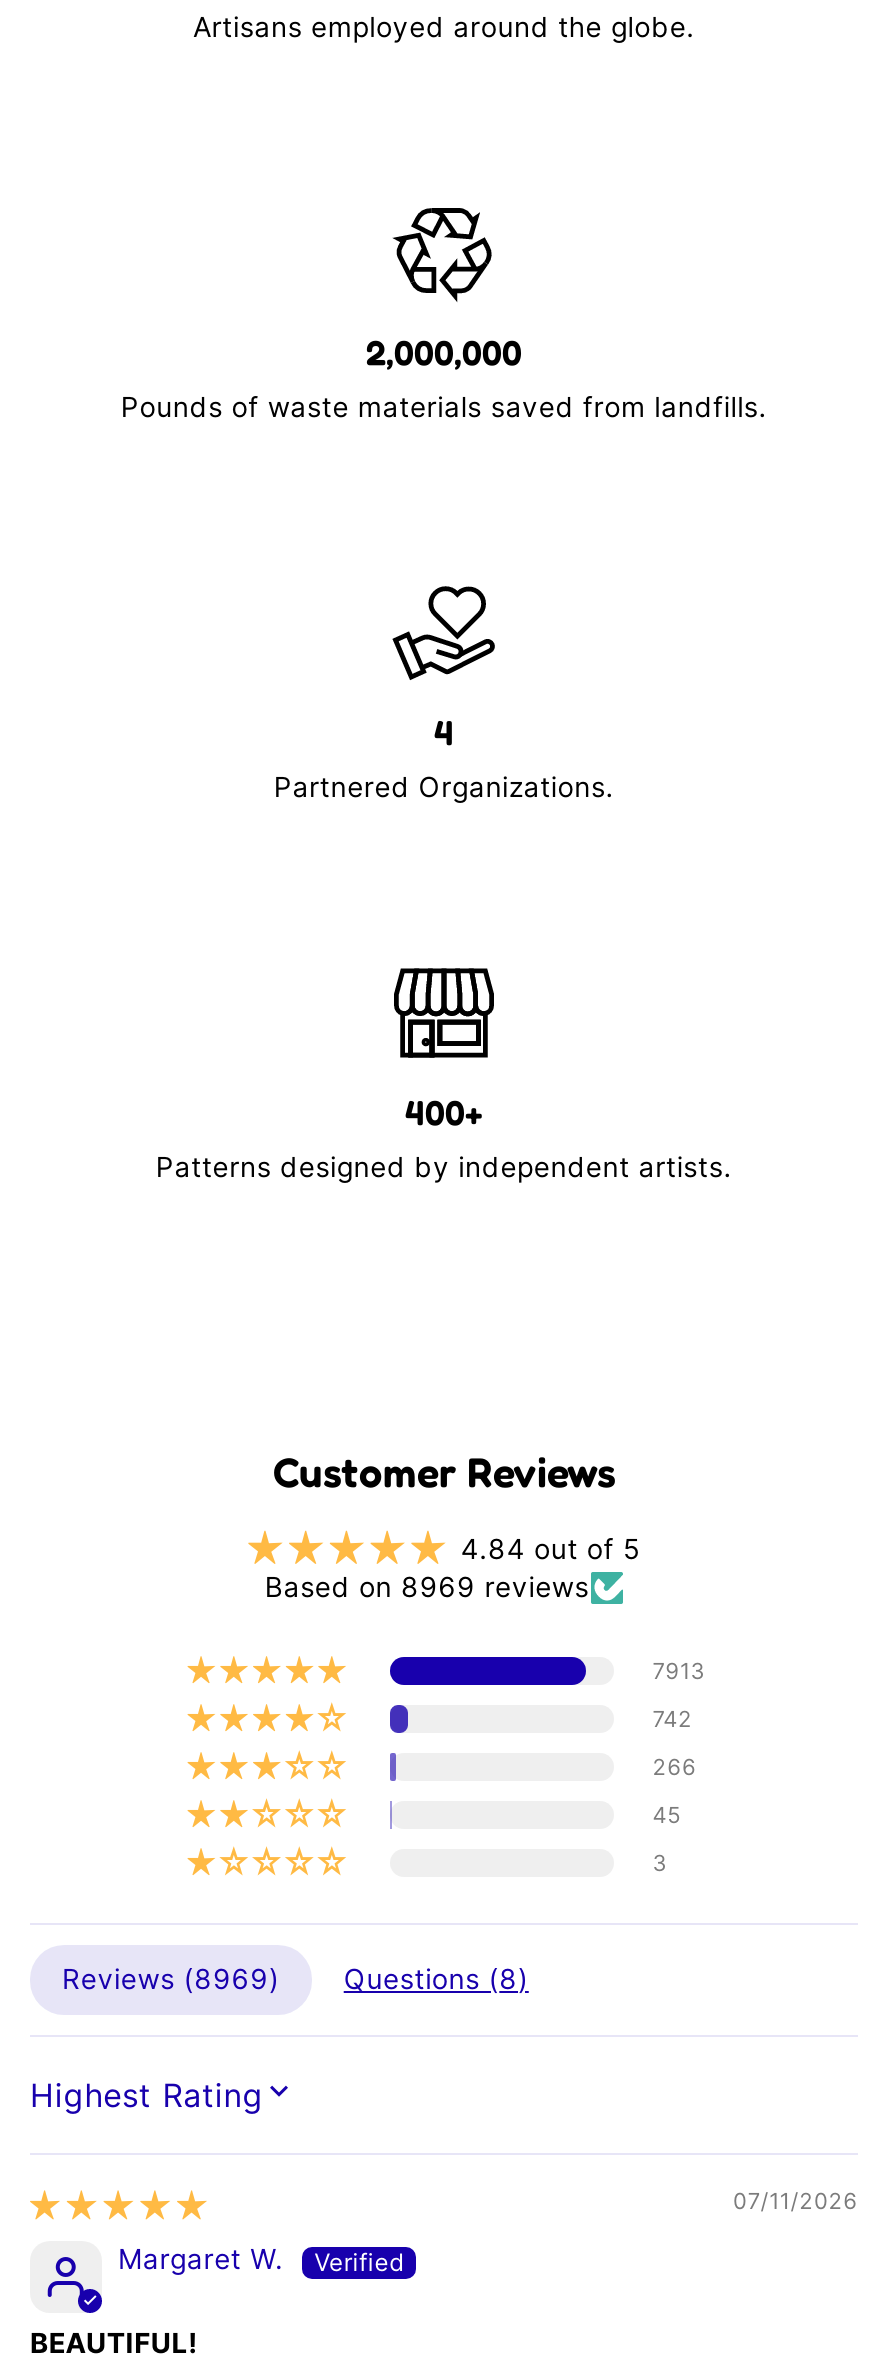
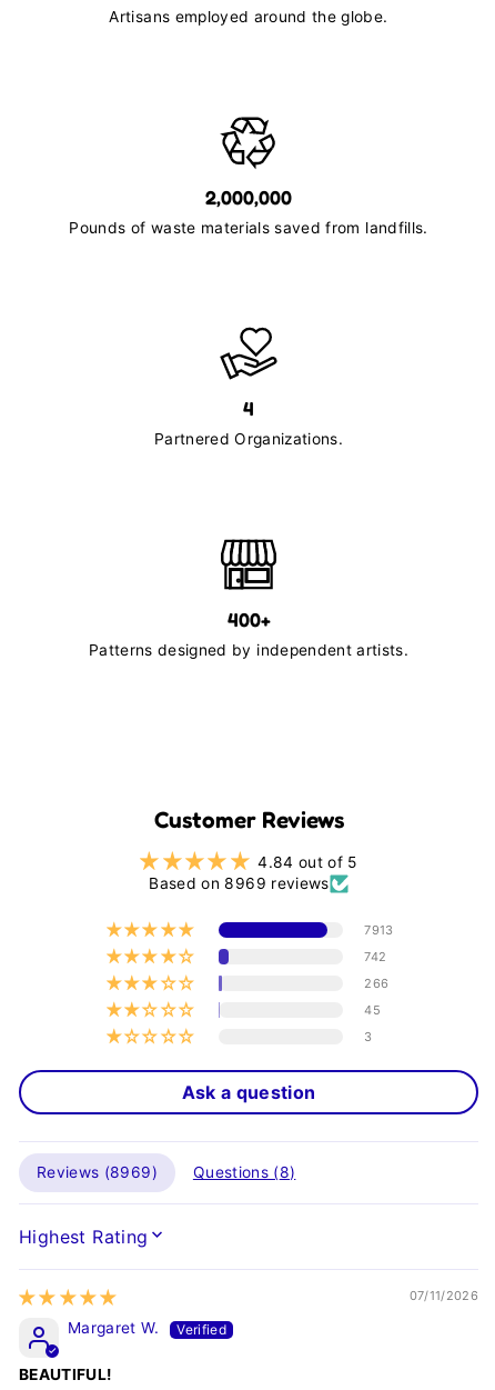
none -> [182,1081,316,1103] Ask a question

